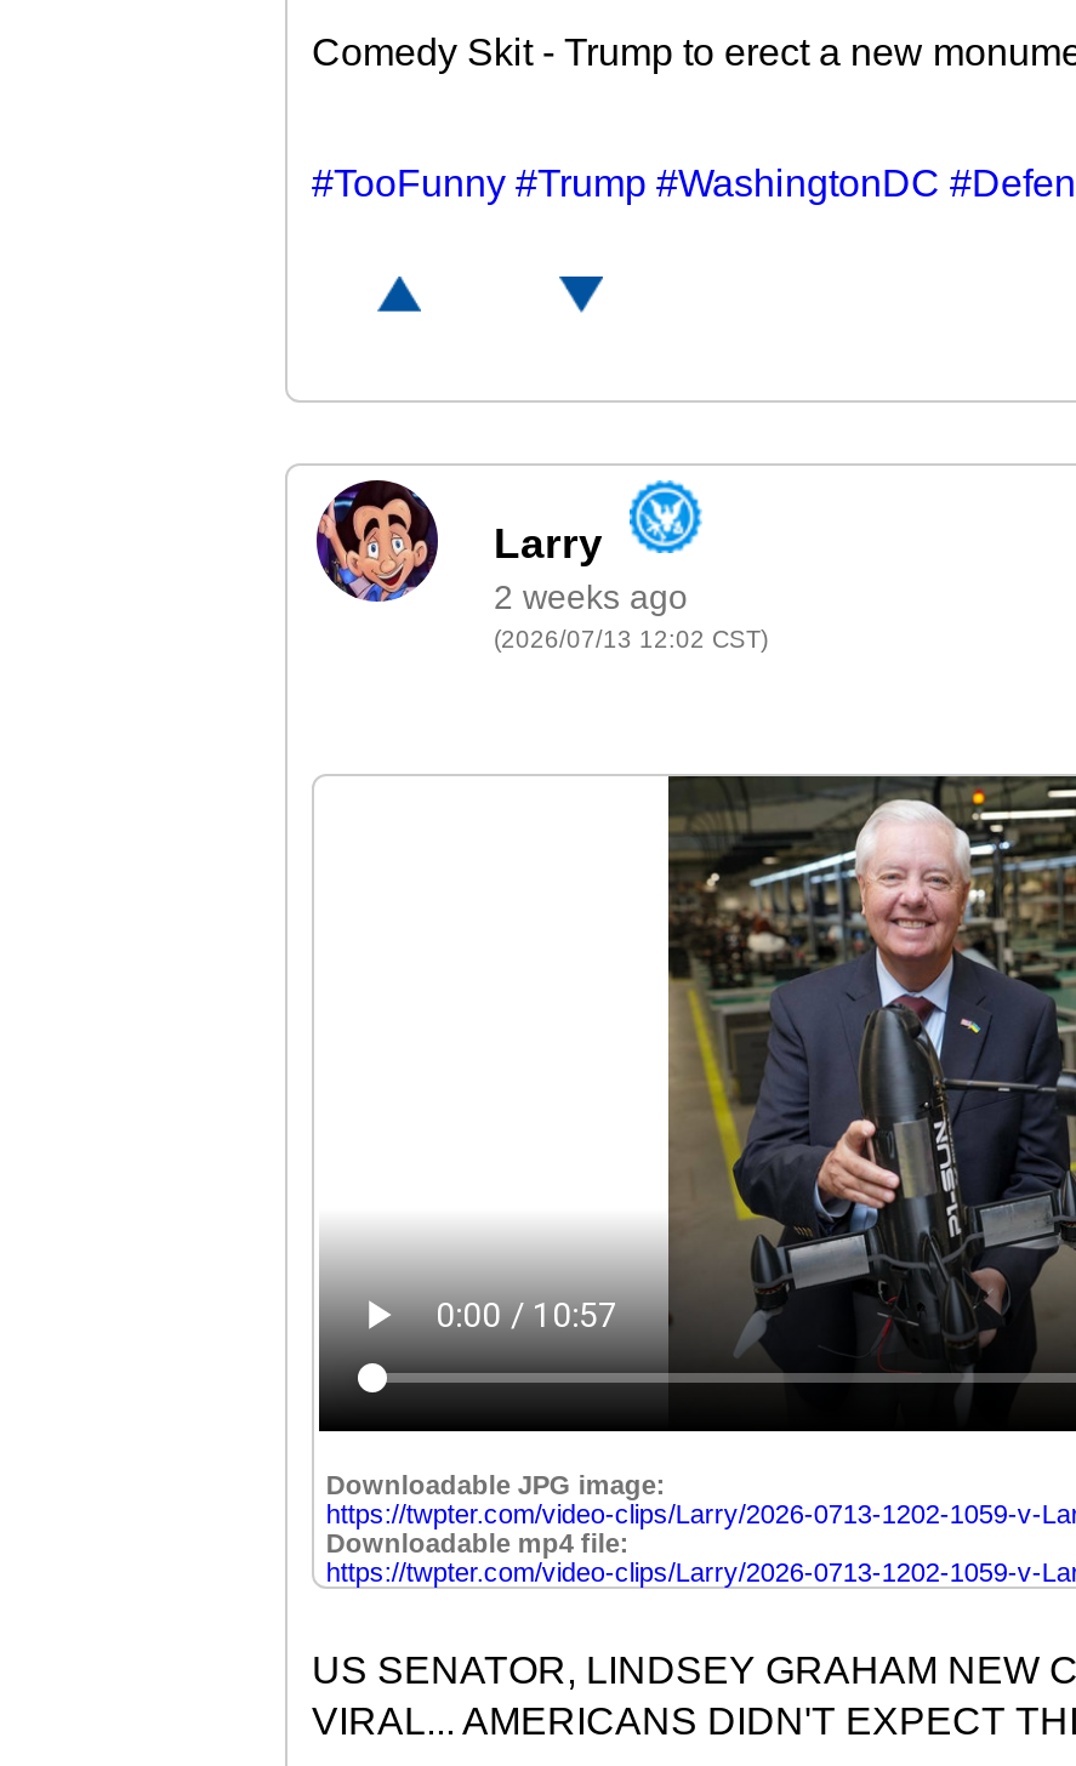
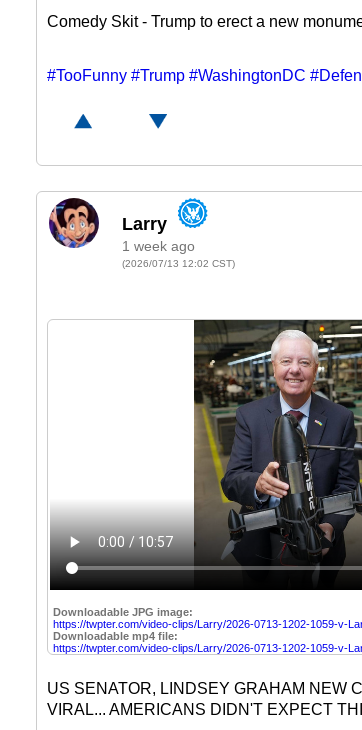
[494,577,688,616] 2 weeks ago -> [122,238,195,254] 1 week ago

